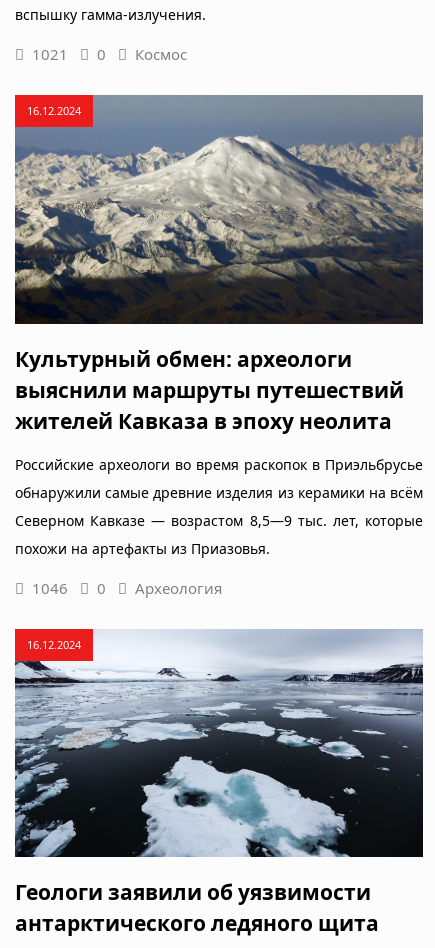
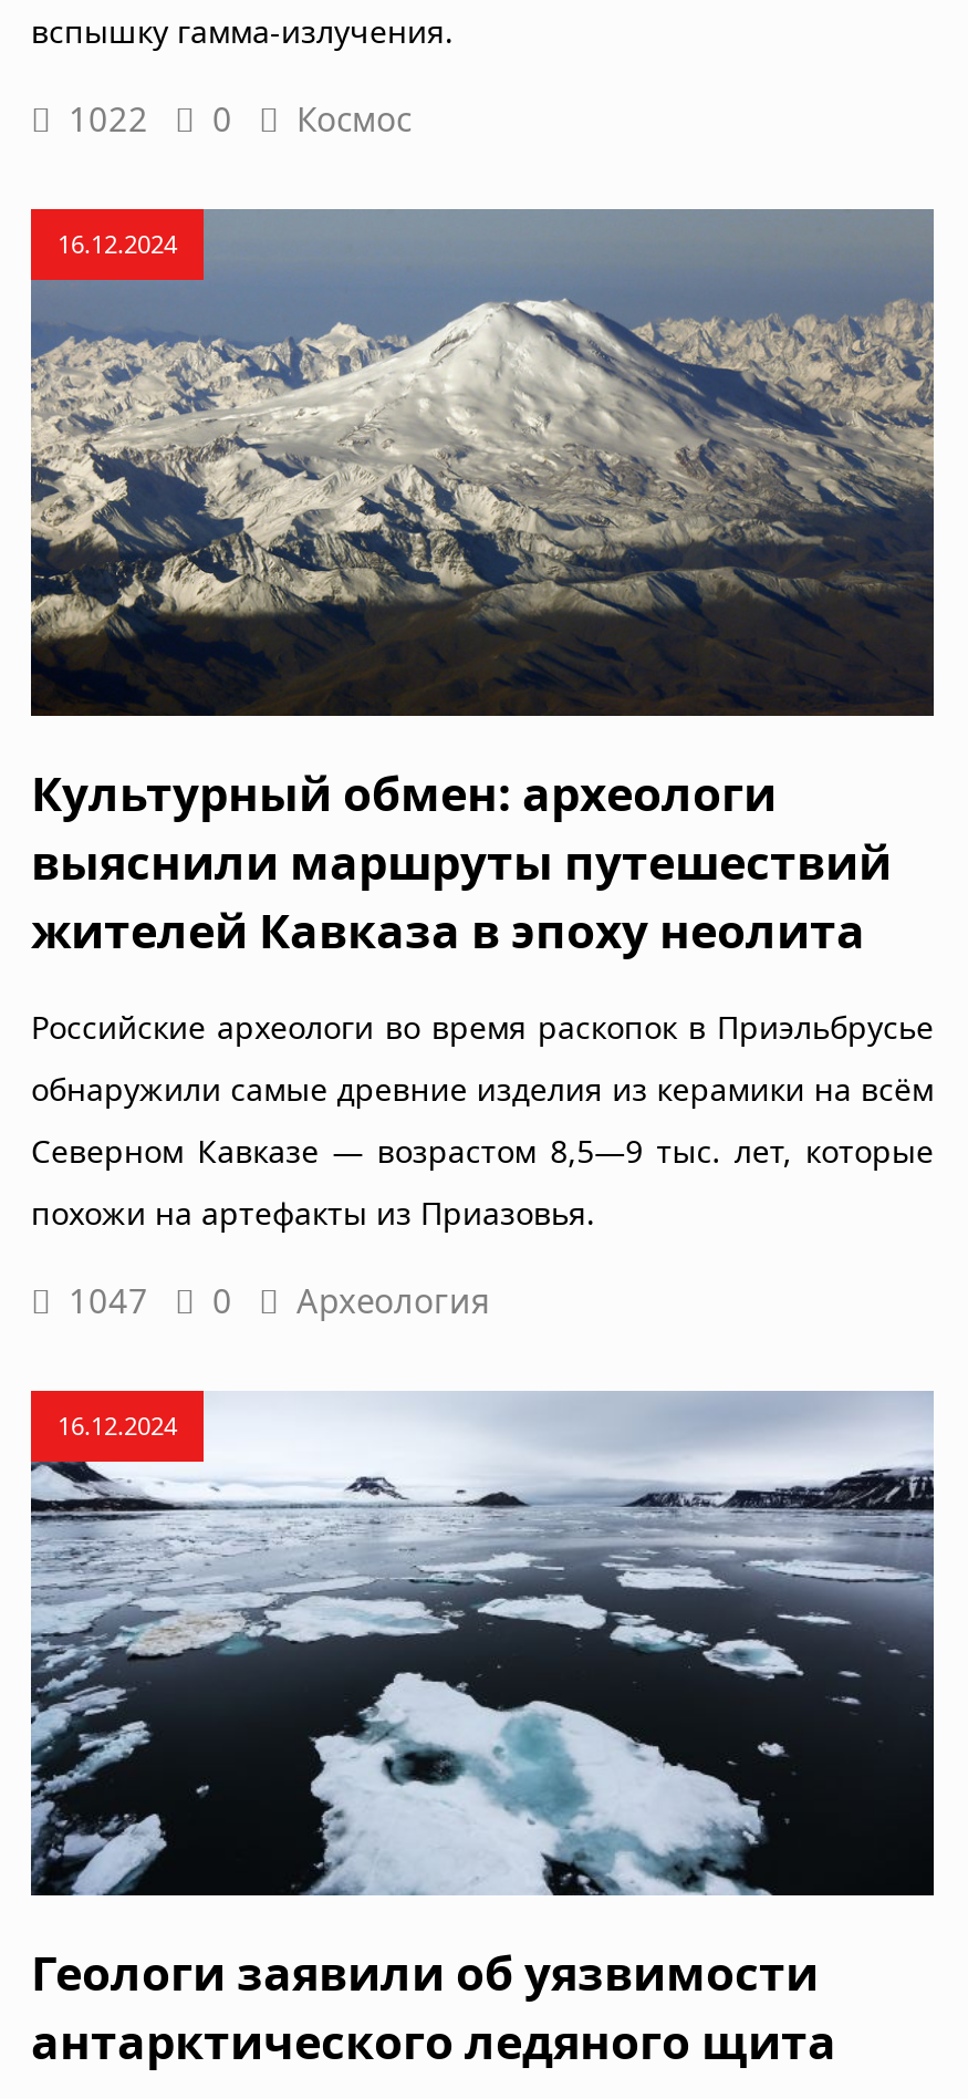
[32,44,187,64] 1021 0 Космос -> [69,96,412,140] 1022 0 Космос
[32,578,222,598] 1046 0 Археология -> [69,1279,489,1323] 1047 0 Археология

